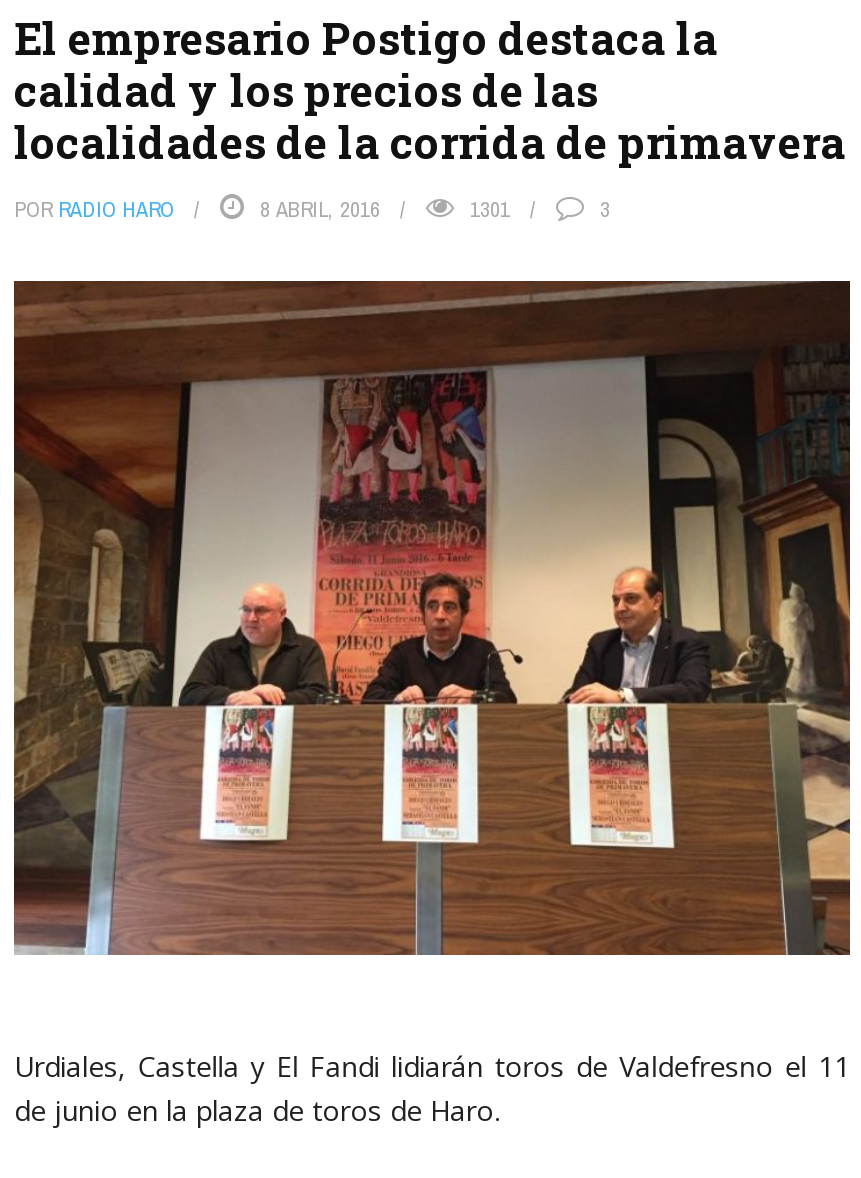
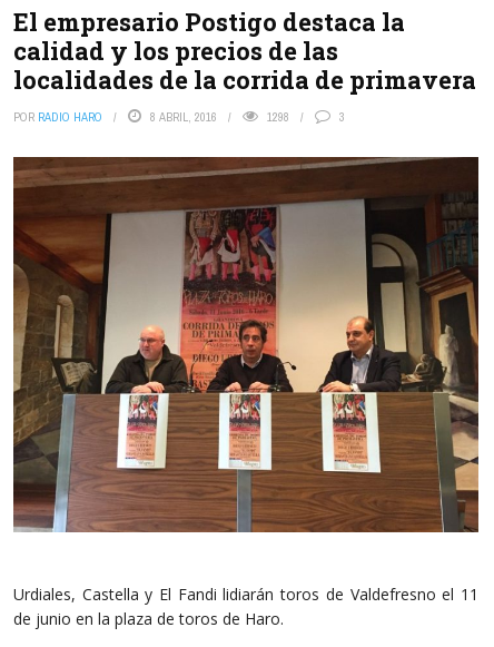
[470,196,510,224] 1301 -> [267,110,289,125] 1298

